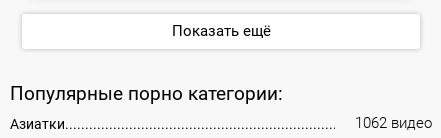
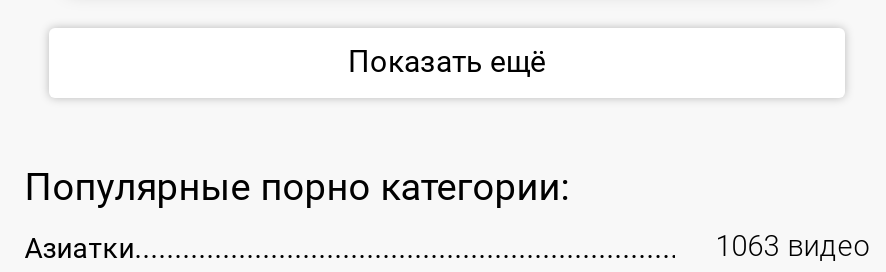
[355,115,432,132] 1062 видео -> [716,230,870,264] 1063 видео

